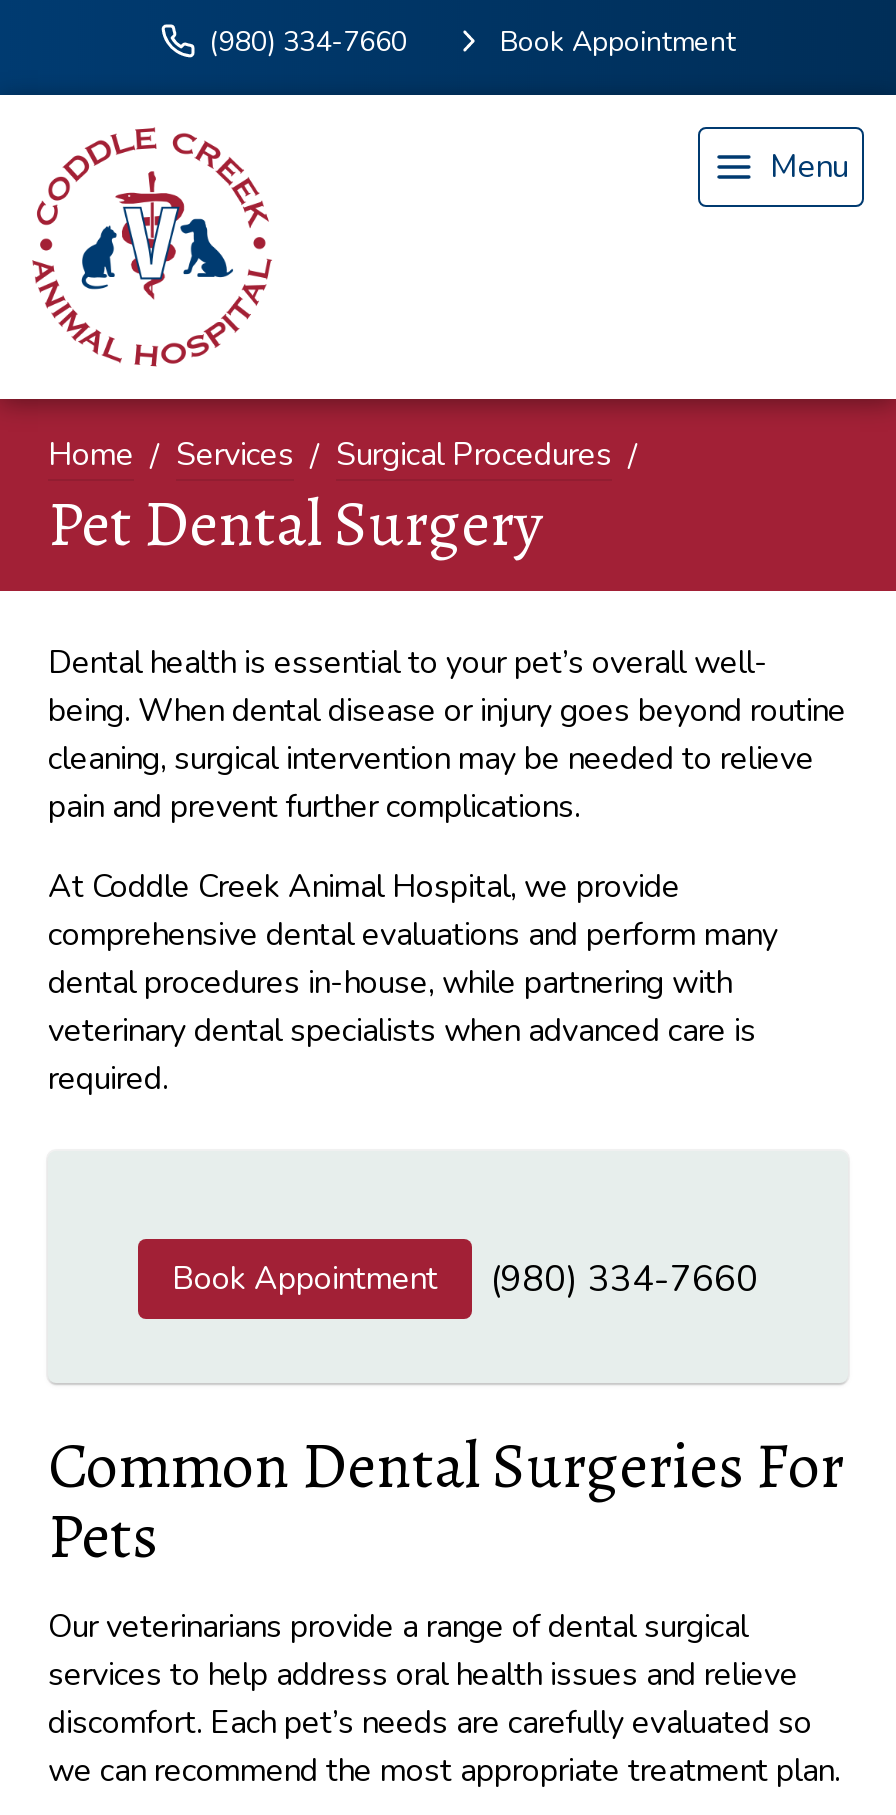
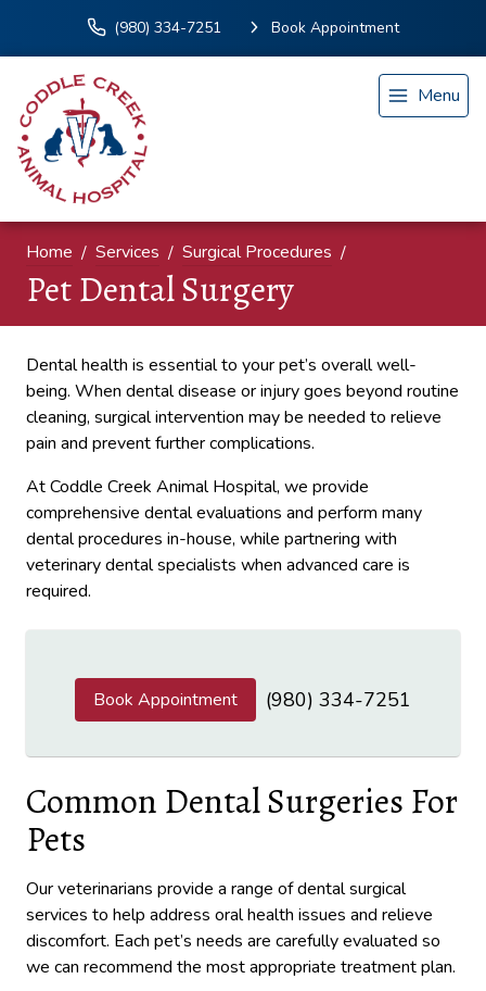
[209,22,407,60] (980) 334-7660 -> [113,17,221,37] (980) 334-7251
[172,1255,758,1303] Book Appointment (980) 334-7660 -> [93,687,411,713] Book Appointment (980) 334-7251

